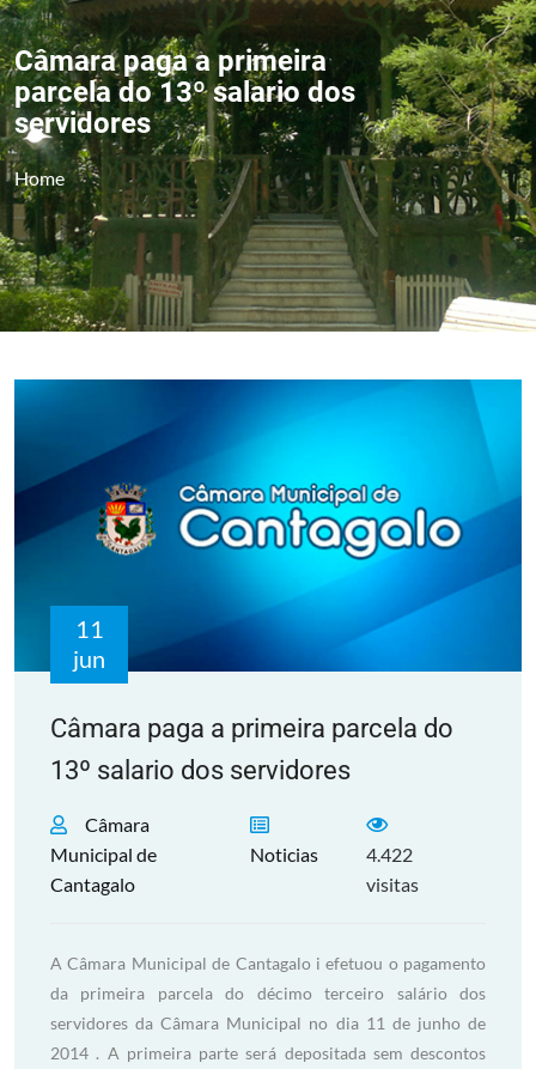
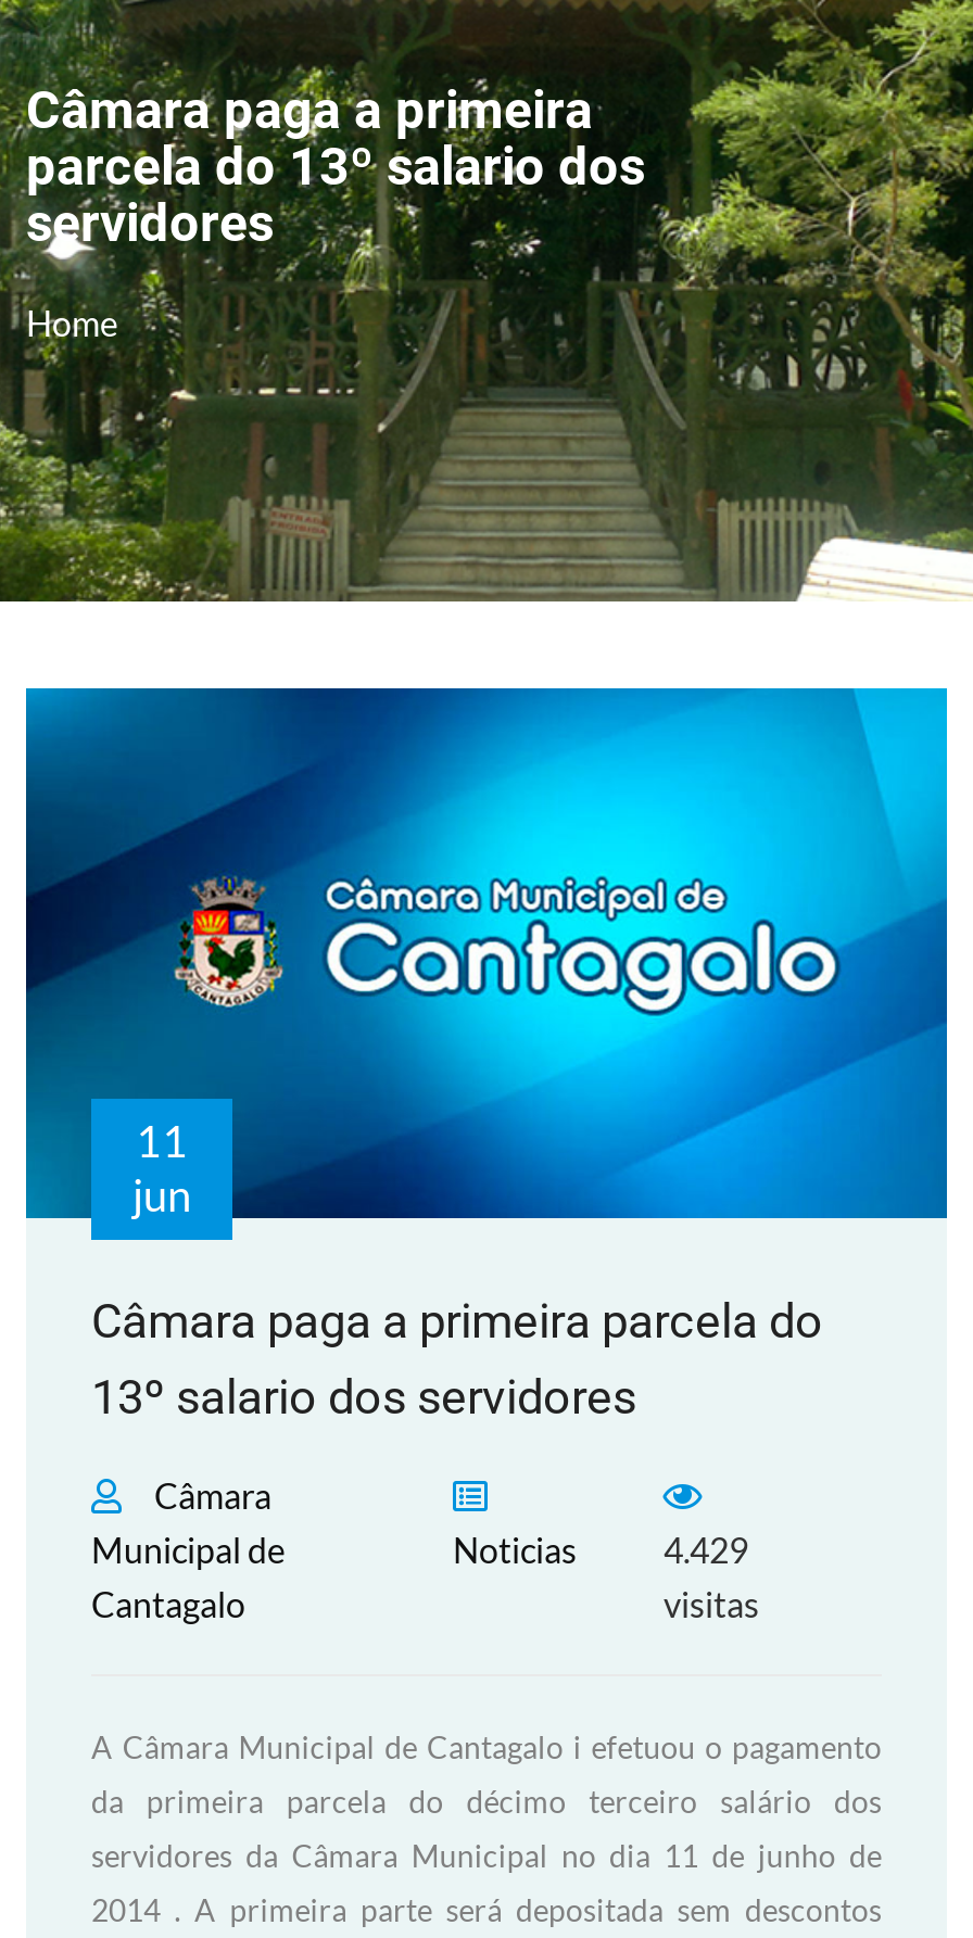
[366,842,412,865] 4.422 -> [664,1528,748,1569] 4.429

